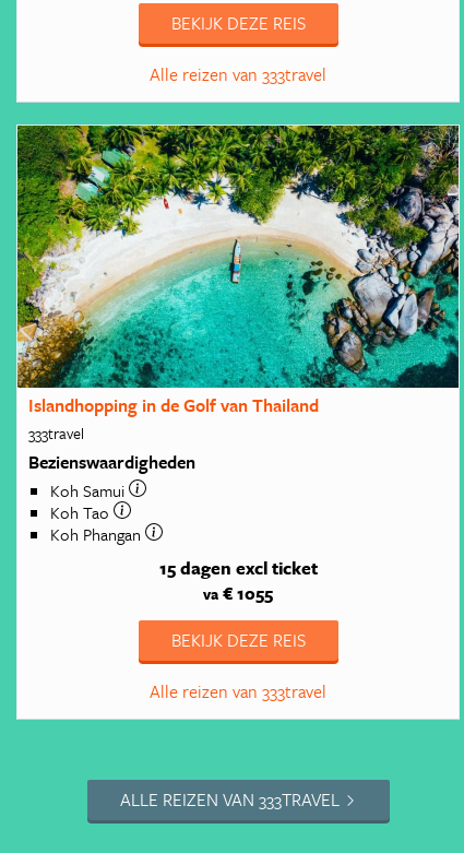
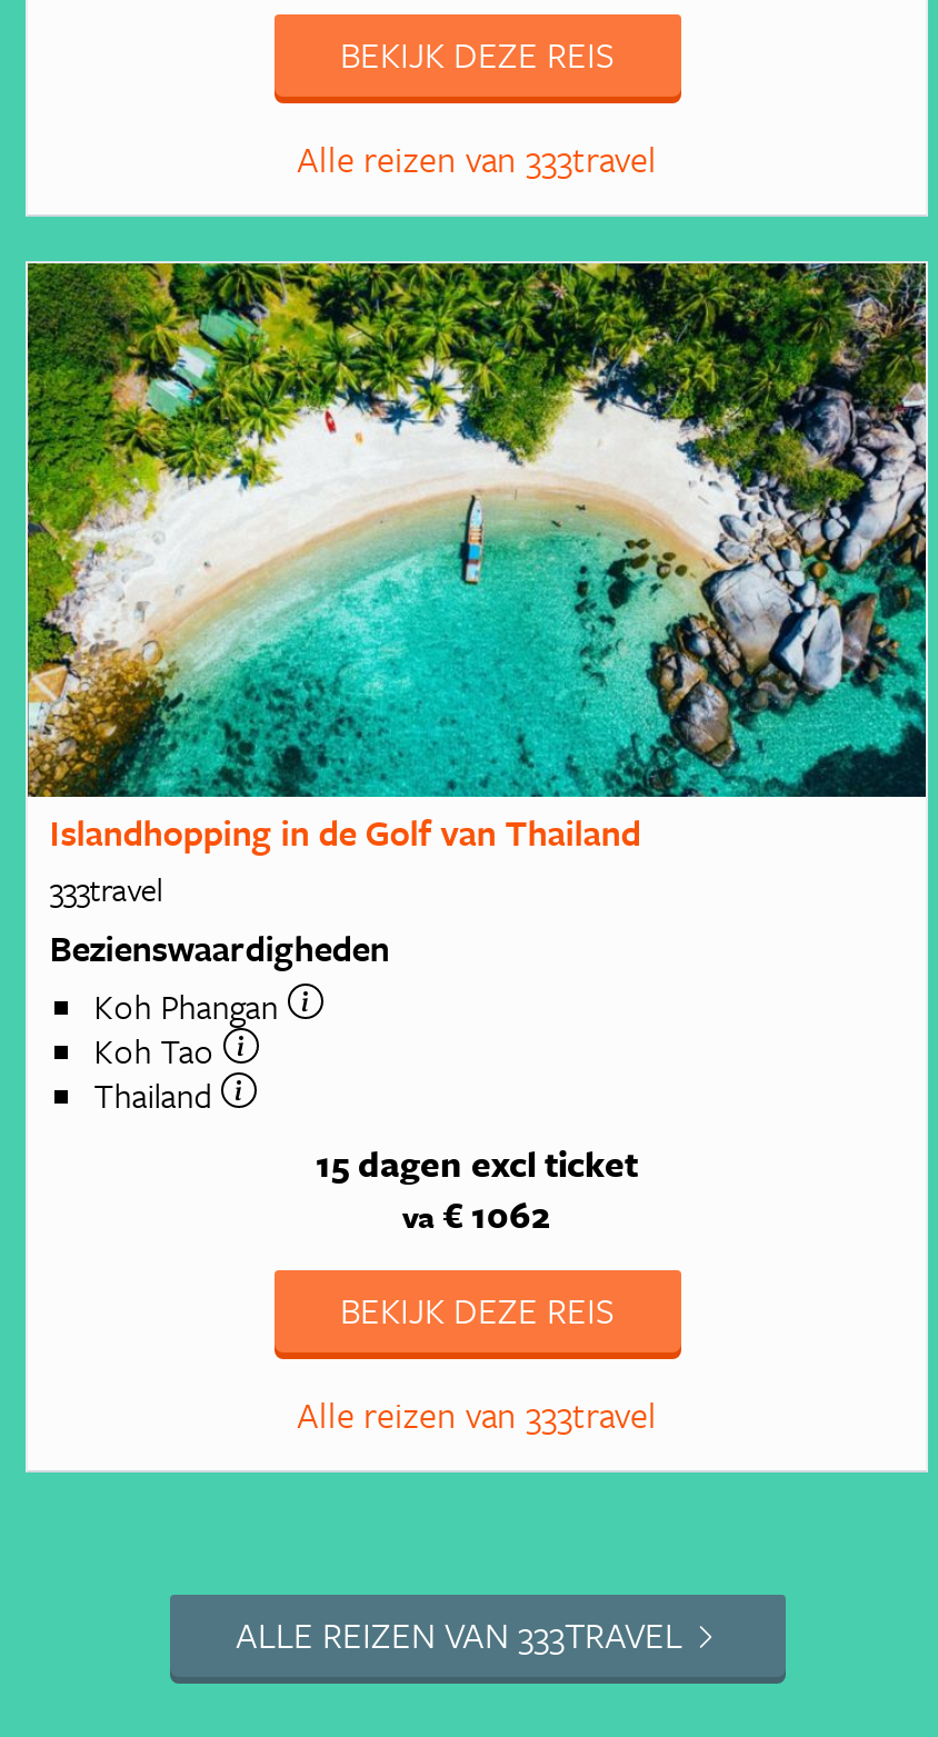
[50,478,129,502] Koh Samui -> none
moved [50,522,145,546] -> [94,980,287,1029]: Koh Phangan
none -> [94,1069,221,1118] Thailand
[203,580,273,606] va € 1055 -> [402,1188,551,1242] va € 1062

